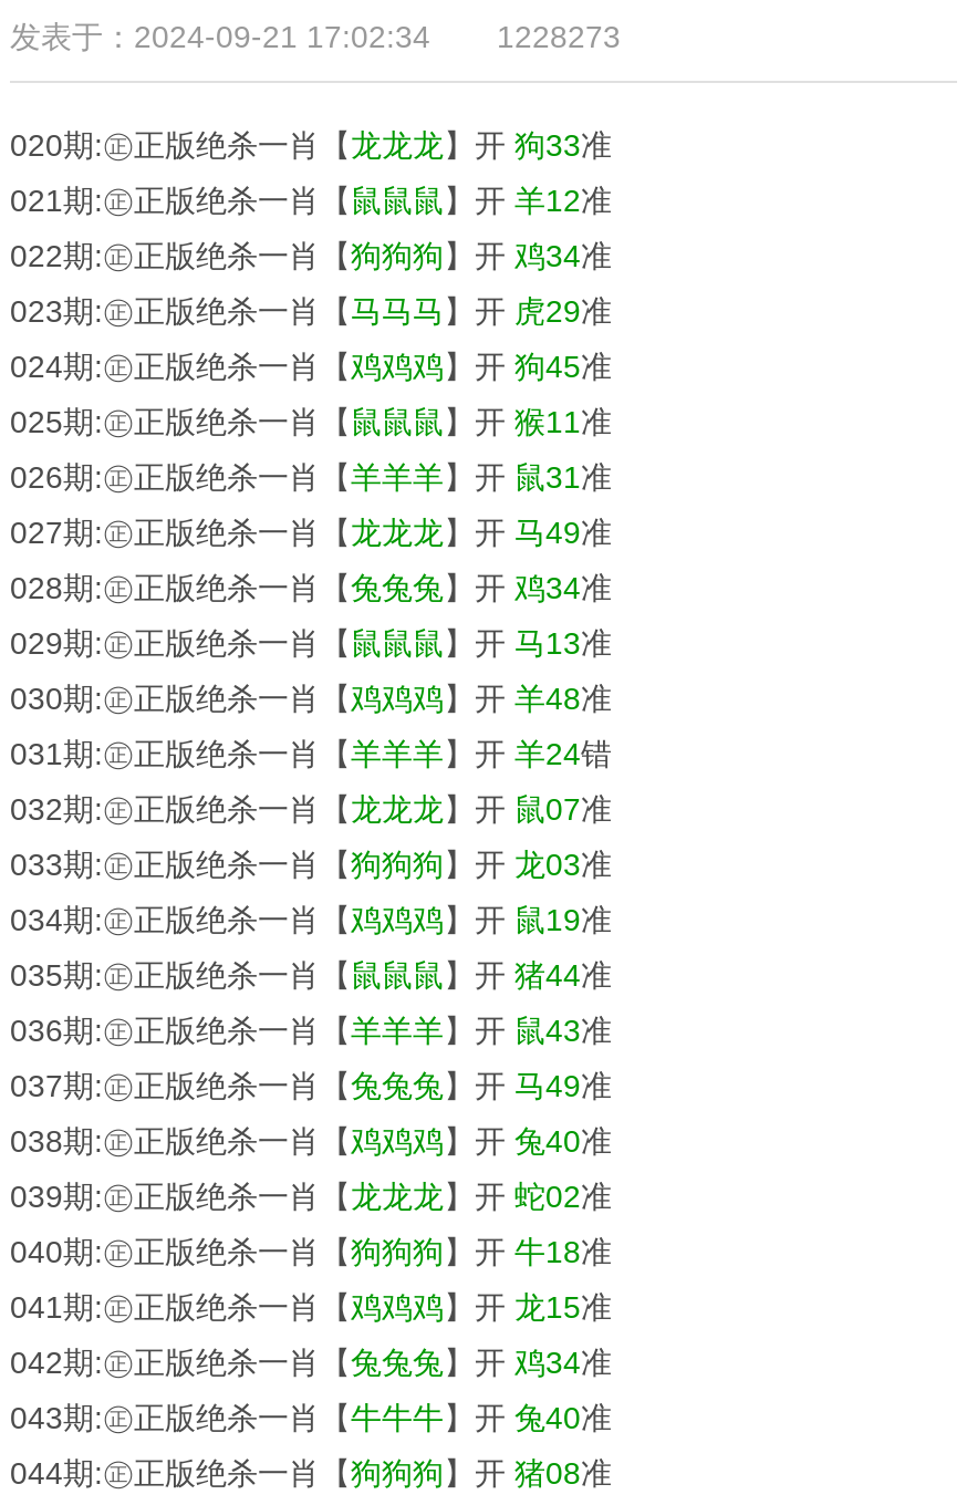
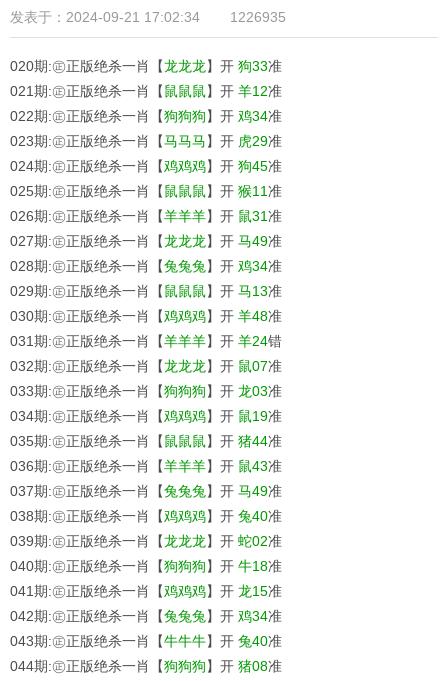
[10,19,621,54] 发表于：2024-09-21 17:02:34 1228273 -> [10,9,286,25] 发表于：2024-09-21 17:02:34 1226935

